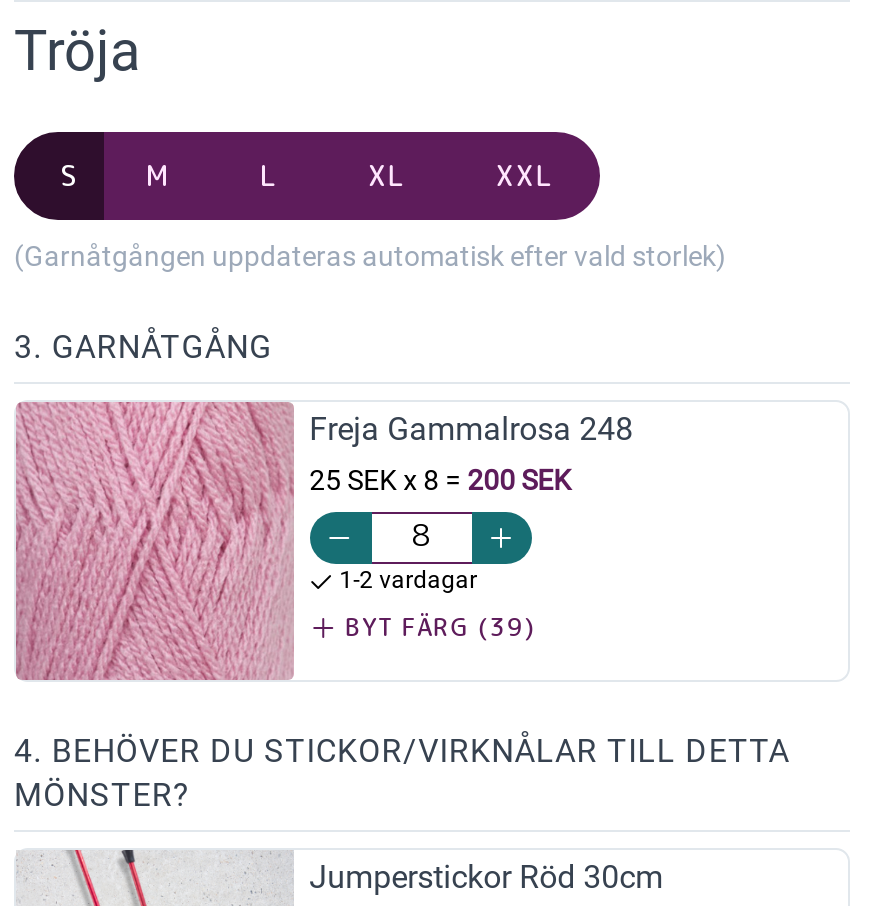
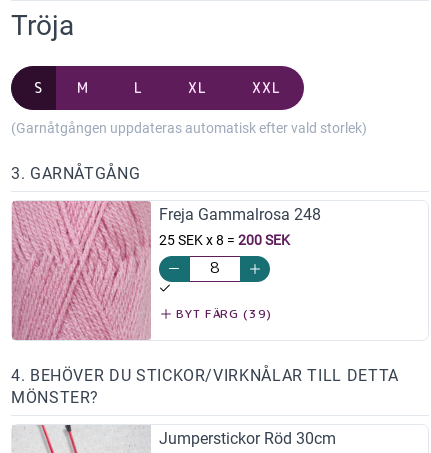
[333,566,477,594] 1-2 vardagar -> none

